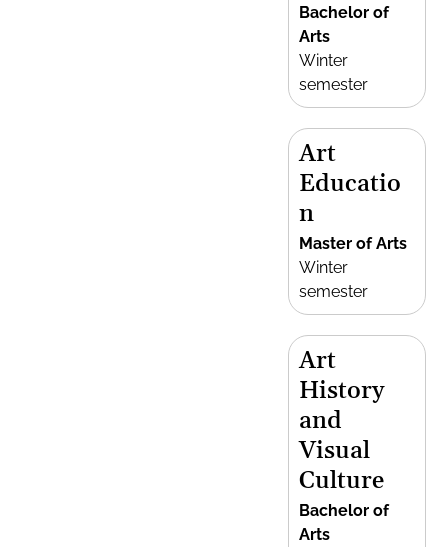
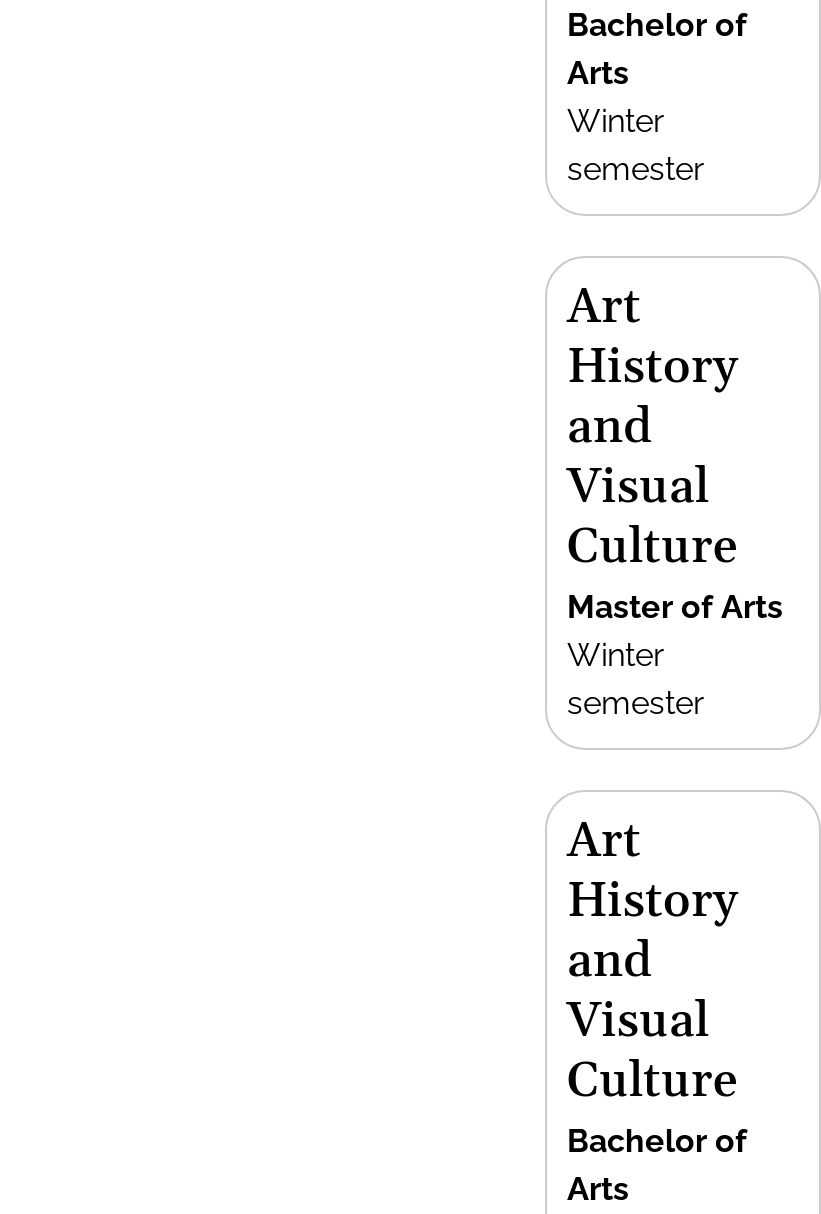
[299,169,401,229] Educatio | n -> [567,338,737,578] History | and | Visual | Culture

